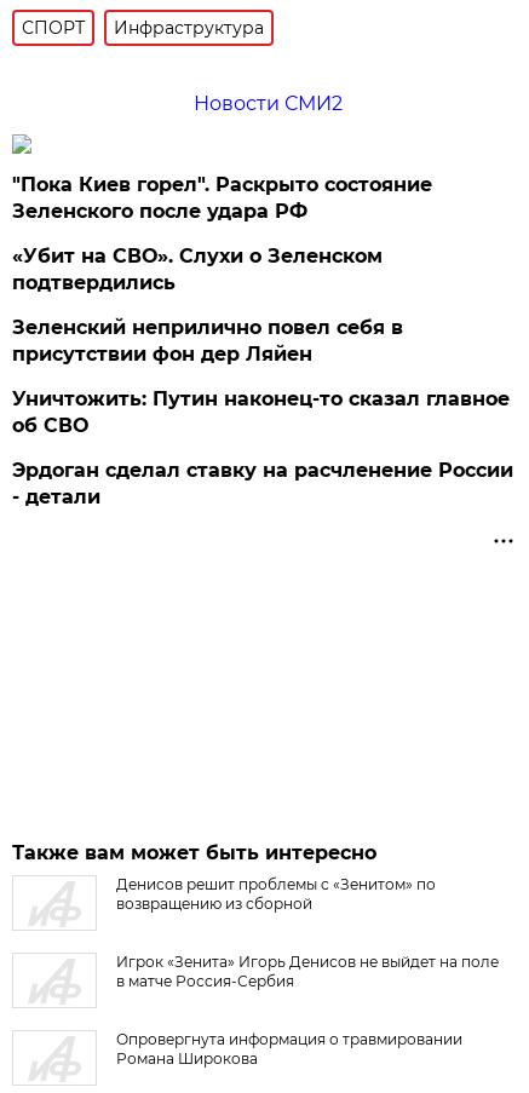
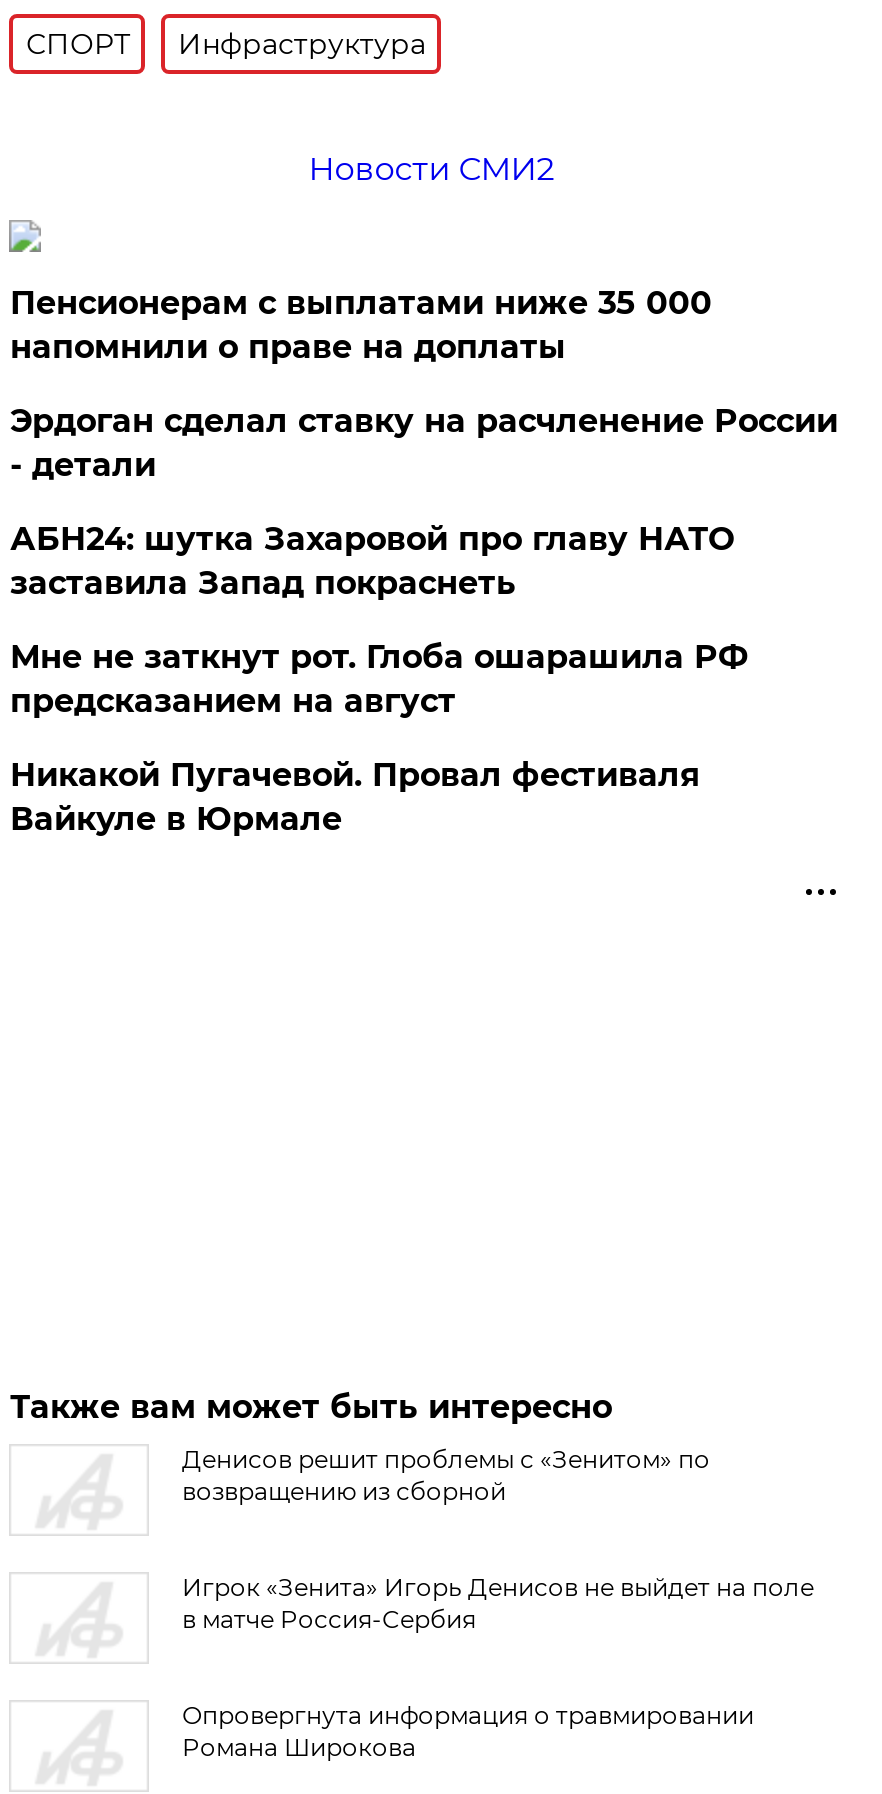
[13,173,510,437] "Пока Киев горел". Раскрыто состояние | Зеленского после удара РФ | «Убит на СВО». Слухи о Зеленском | подтвердились | Зеленский неприлично повел cебя в | присутствии фон дер Ляйен | Уничтожить: Путин наконец-то сказал главное | об СВО -> [10,284,712,366] Пенсионерам с выплатами ниже 35 000 | напомнили о праве на доплаты
moved [13,459,514,508] -> [10,402,838,484]: Эрдоган сделал ставку на расчленение России | - детали
none -> [10,520,748,838] АБН24: шутка Захаровой про главу НАТО | заставила Запад покраснеть | Мне не заткнут рот. Глоба ошарашила РФ | предсказанием на август | Никакой Пугачевой. Провал фестиваля | Вайкуле в Юрмале

